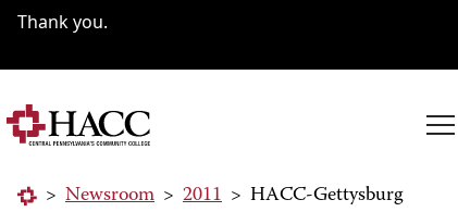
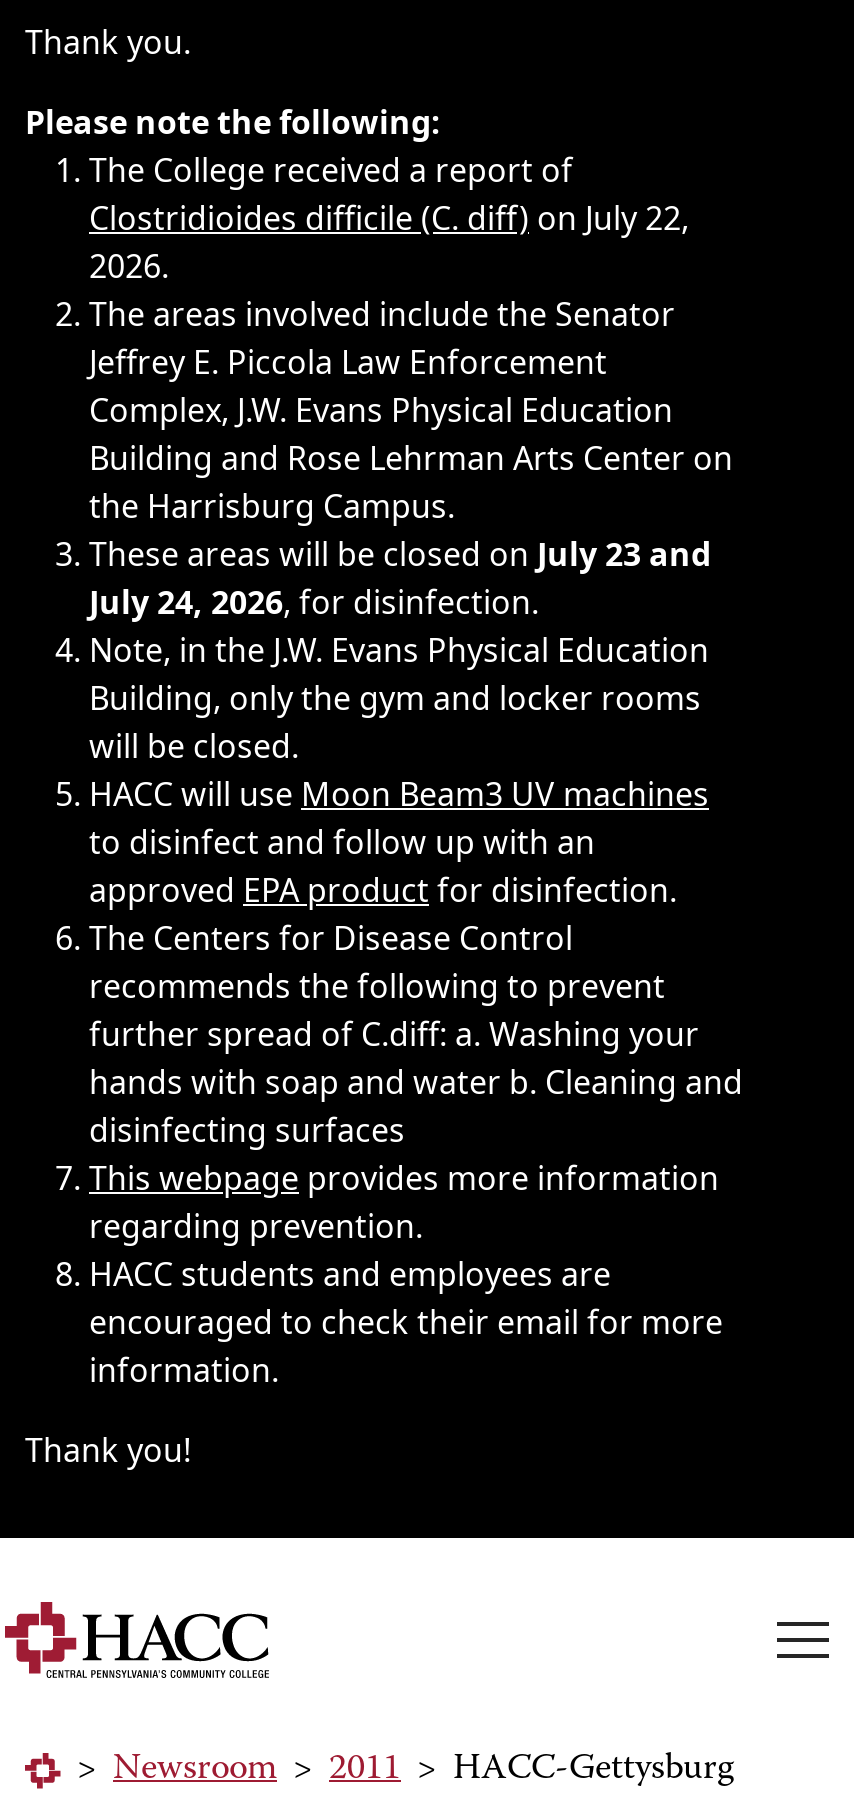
none -> [25,100,743,1472] Please note the following: | The College received a report of | Clostridioides difficile (C. diff) on July 22, | 2026. | The areas involved include the Senator | Jeffrey E. Piccola Law Enforcement | Complex, J.W. Evans Physical Education | Building and Rose Lehrman Arts Center on | the Harrisburg Campus. | These areas will be closed on July 23 and | July 24, 2026, for disinfection. | Note, in the J.W. Evans Physical Education | Building, only the gym and locker rooms | will be closed. | HACC will use Moon Beam3 UV machines | to disinfect and follow up with an | approved EPA product for disinfection. | The Centers for Disease Control | recommends the following to prevent | further spread of C.diff: a. Washing your | hands with soap and water b. Cleaning and | disinfecting surfaces | This webpage provides more information | regarding prevention. | HACC students and employees are | encouraged to check their email for more | information. | Thank you!

